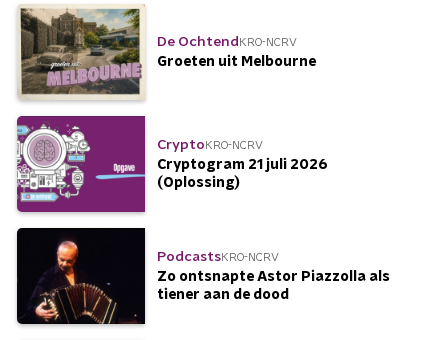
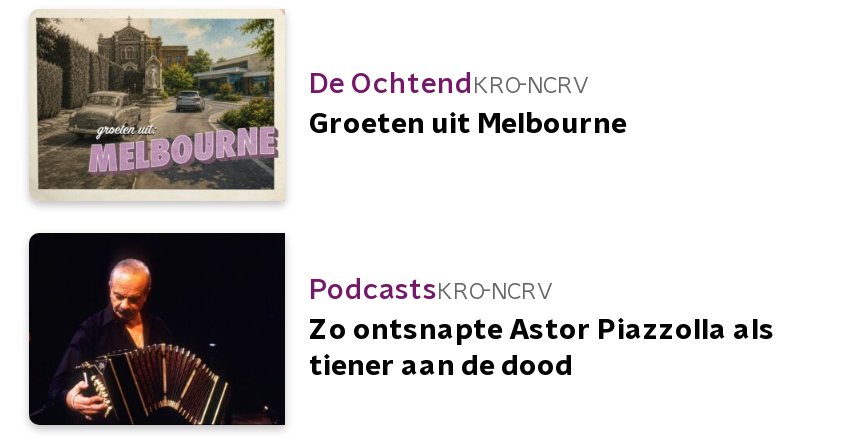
[16,115,328,213] [image] | CryptoKRO-NCRV | Cryptogram 21 juli 2026 | (Oplossing) -> none

